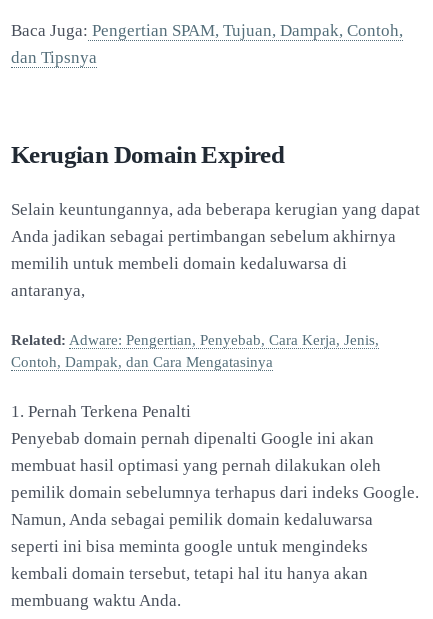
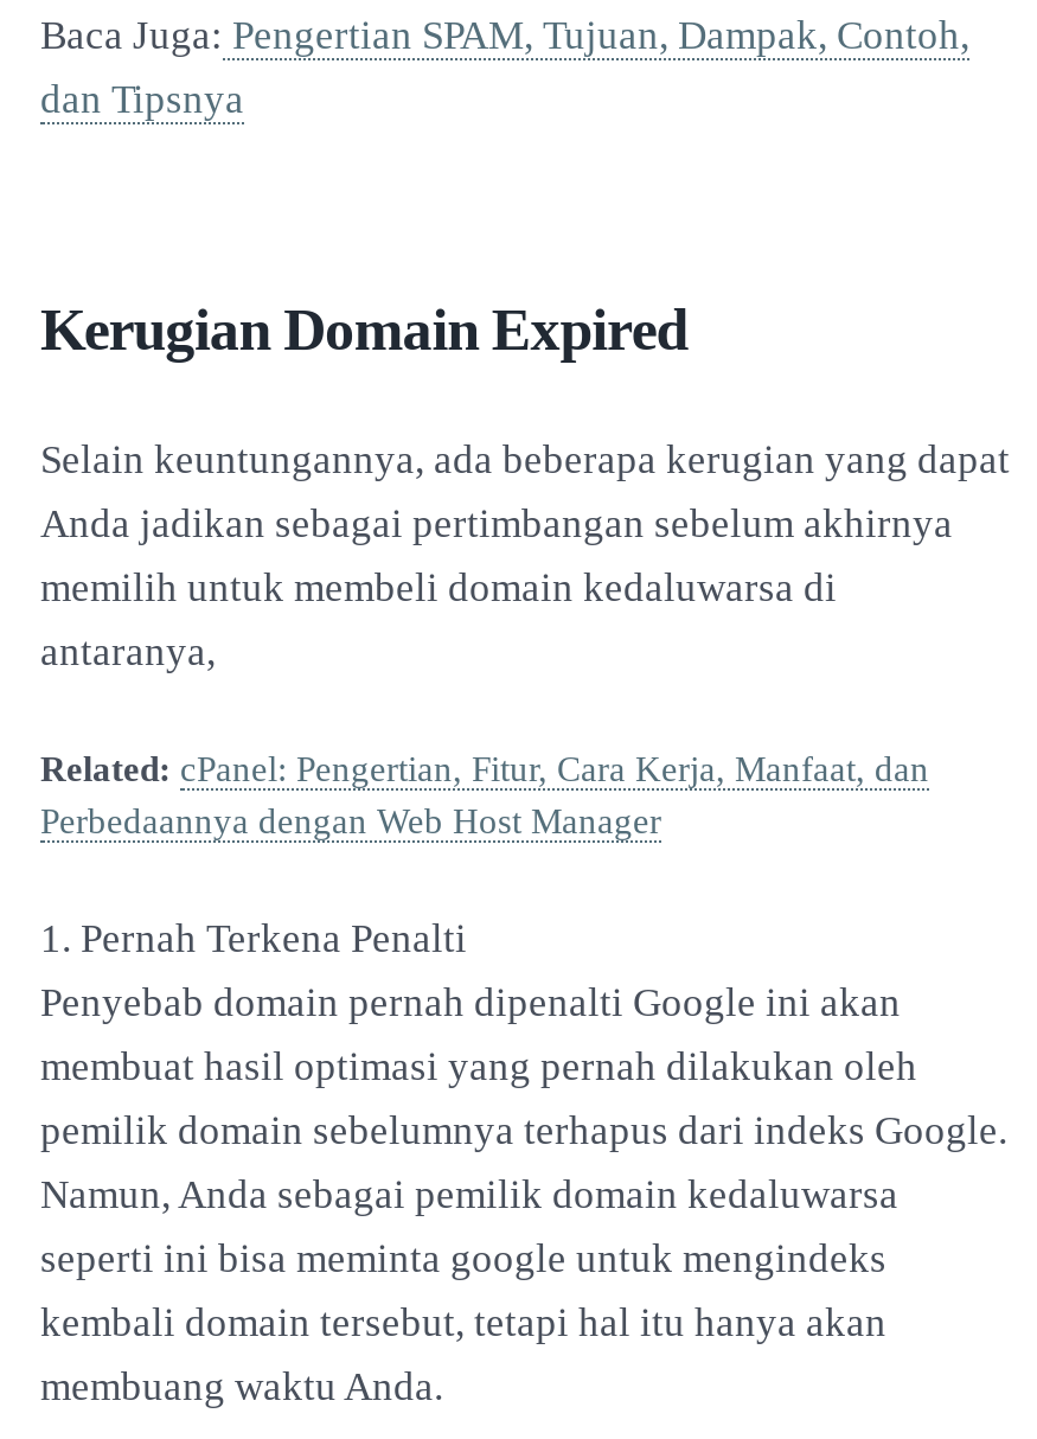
[11,332,379,370] Related: Adware: Pengertian, Penyebab, Cara Kerja, Jenis, | Contoh, Dampak, dan Cara Mengatasinya -> [40,750,929,840] Related: cPanel: Pengertian, Fitur, Cara Kerja, Manfaat, dan | Perbedaannya dengan Web Host Manager

